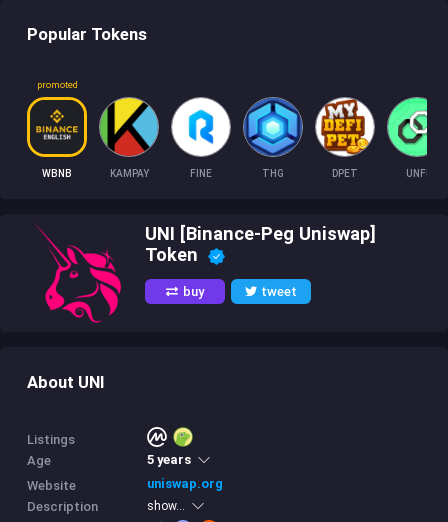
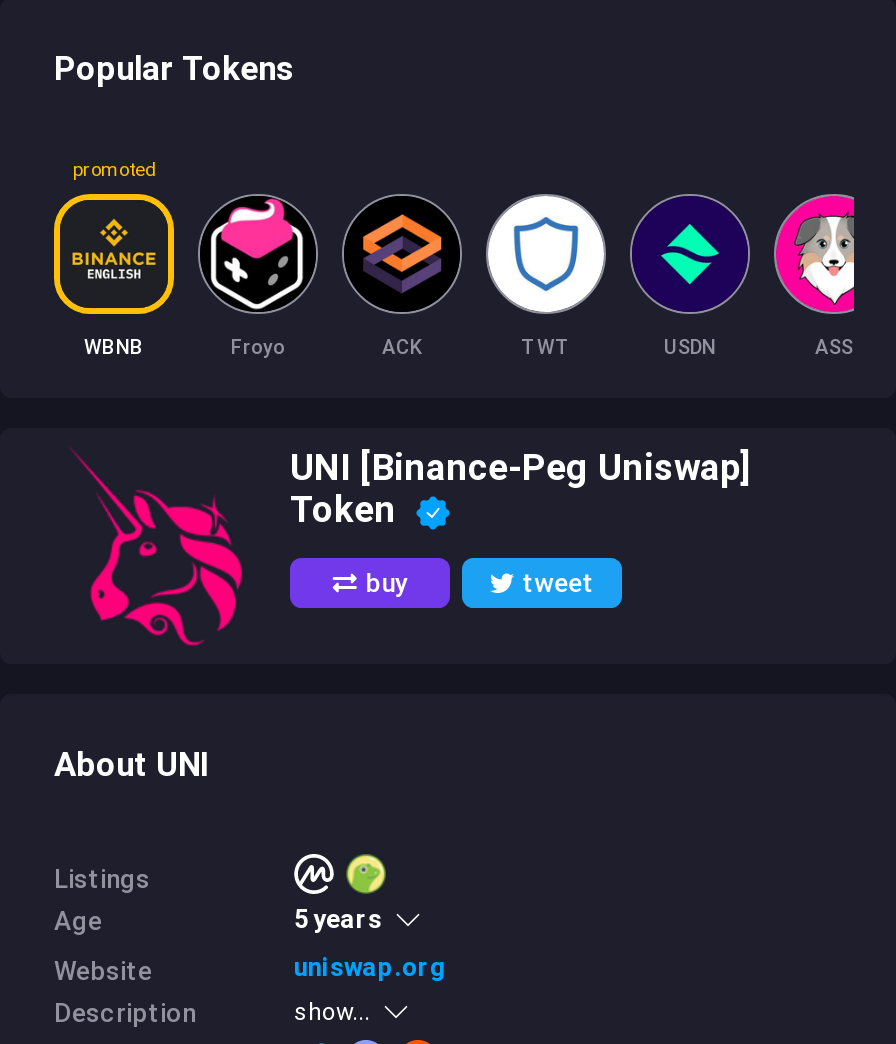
[99,97,428,179] [image] | KAMPAY | FINE | THG | DPET | UNFI -> [200,196,853,358] [image] | Froyo | ACK | TWT | USDN | ASS
[171,97,231,157] [image] -> [344,196,460,312] [image]
[243,97,303,157] [image] -> [486,194,606,314] [image]
[315,97,375,157] [image] -> [632,196,748,312] [image]
[387,97,428,157] [image] -> [774,194,856,314] [image]

